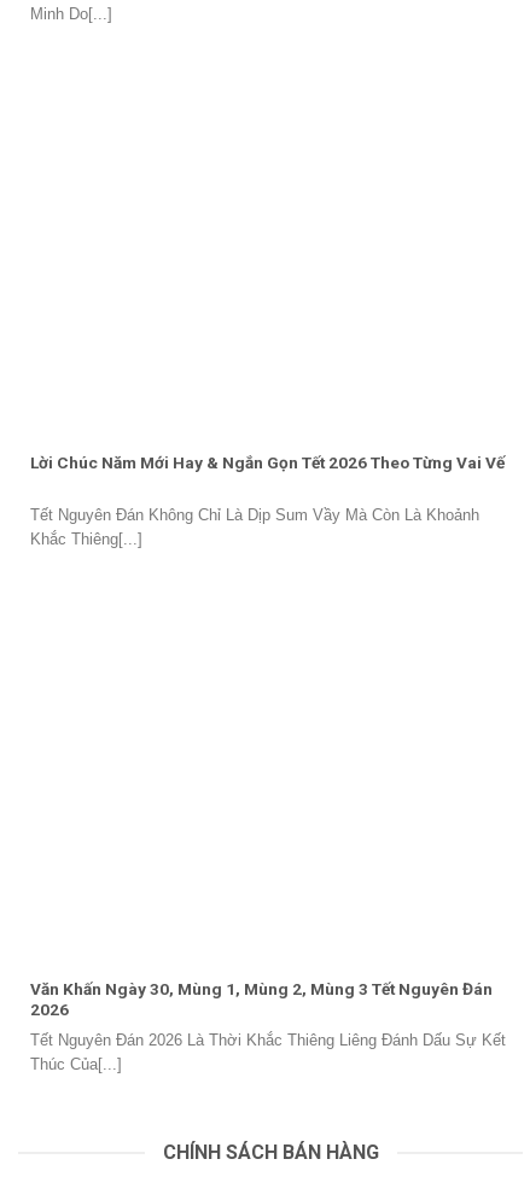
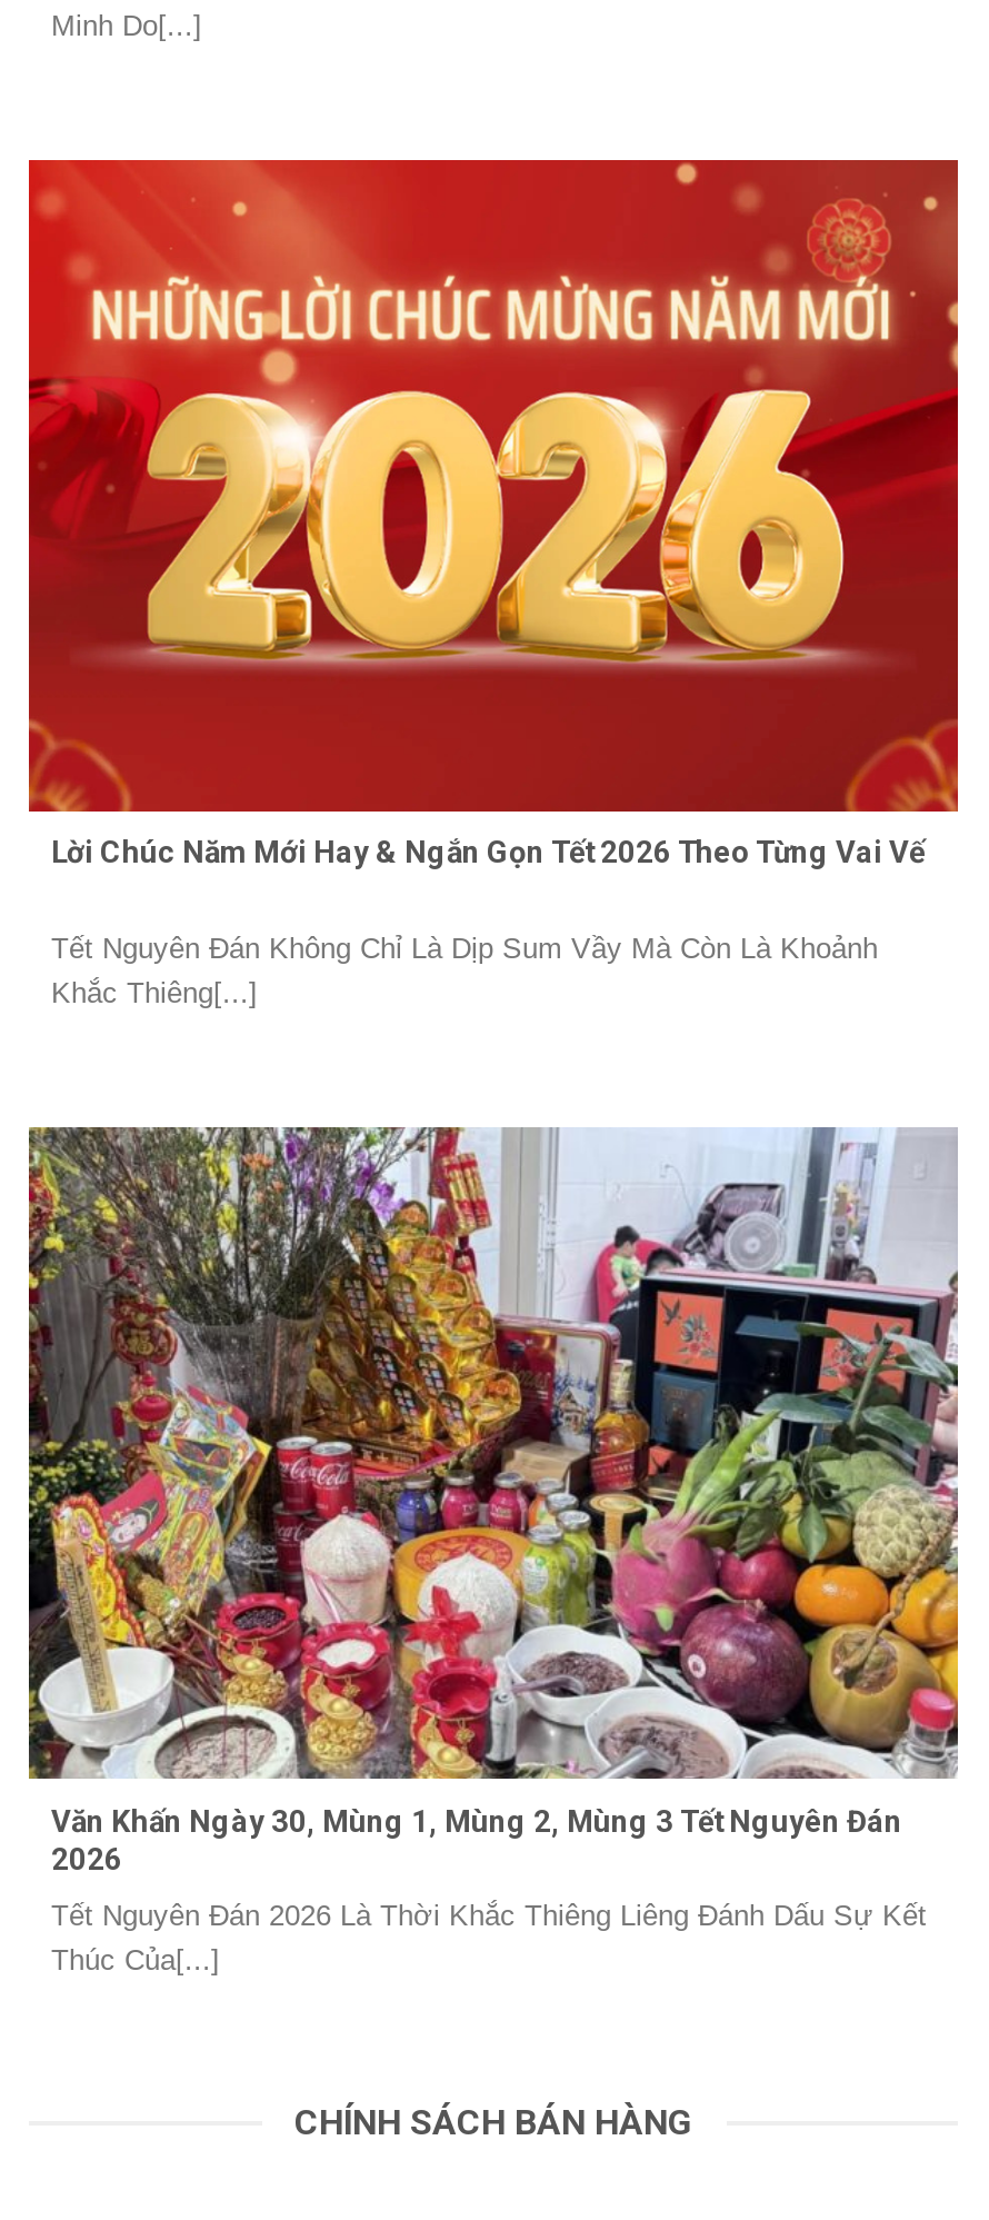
none -> [27,158,960,814] [image]
none -> [27,1125,960,1781] [image]

